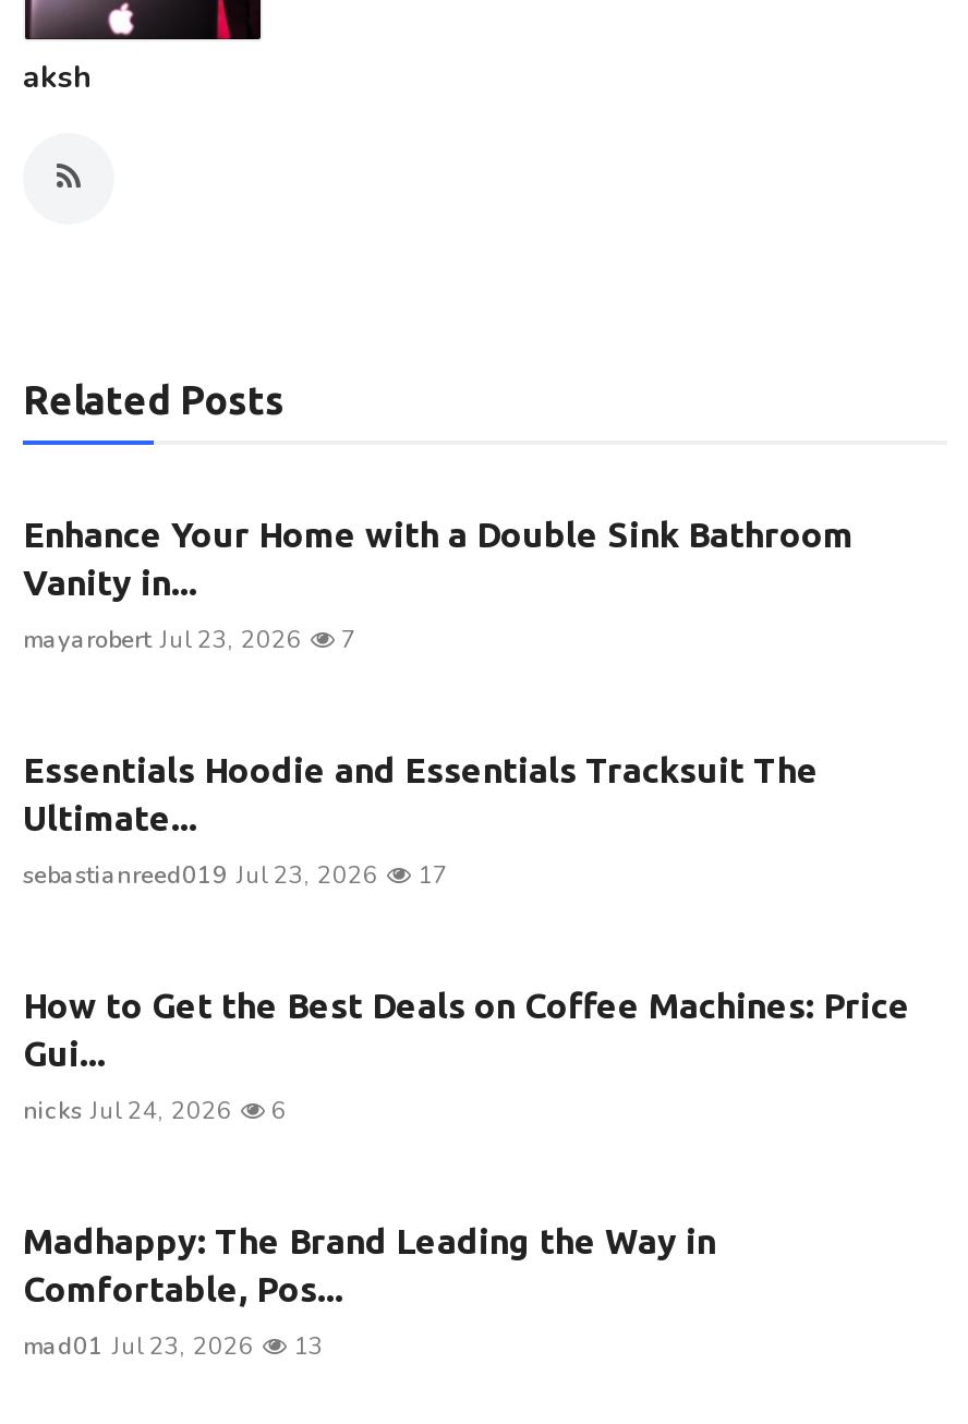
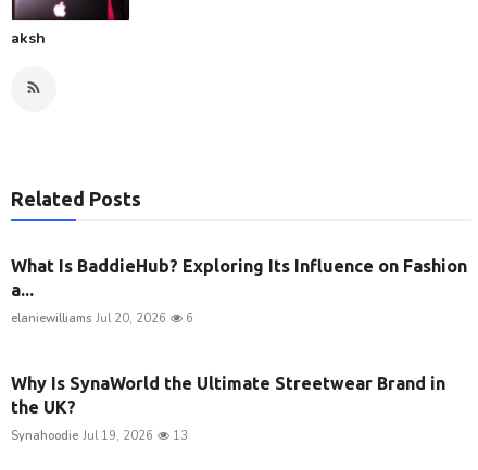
[23,514,910,1126] Enhance Your Home with a Double Sink Bathroom | Vanity in... | mayarobert Jul 23, 2026 | 7 | Essentials Hoodie and Essentials Tracksuit The | Ultimate... | sebastianreed019 Jul 23, 2026 | 17 | How to Get the Best Deals on Coffee Machines: Price | Gui... | nicks Jul 24, 2026 -> [11,256,467,326] What Is BaddieHub? Exploring Its Influence on Fashion | a... | elaniewilliams Jul 20, 2026
[23,1220,716,1307] Madhappy: The Brand Leading the Way in | Comfortable, Pos... -> [11,373,445,416] Why Is SynaWorld the Ultimate Streetwear Brand in | the UK?
[23,1329,254,1362] mad01 Jul 23, 2026 -> [11,427,153,443] Synahoodie Jul 19, 2026

